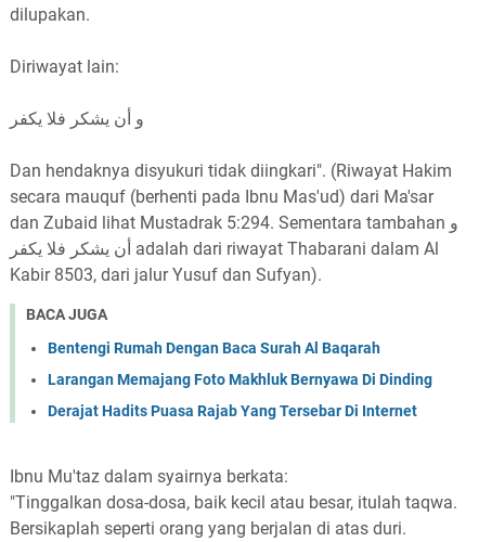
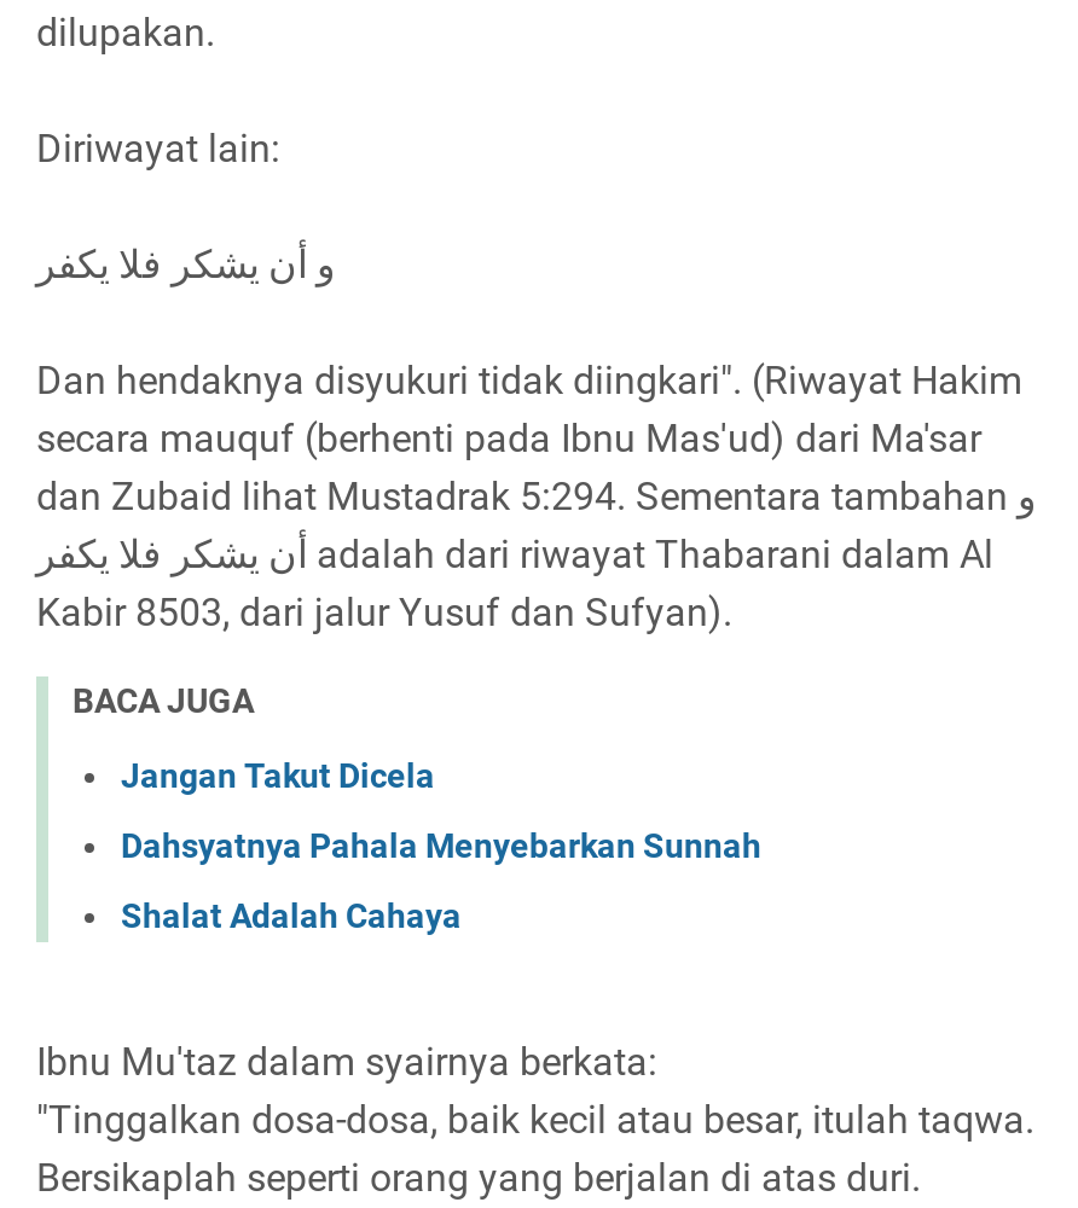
[48,339,380,356] Bentengi Rumah Dengan Baca Surah Al Baqarah -> [121,755,435,794] Jangan Takut Dicela
[48,370,432,388] Larangan Memajang Foto Makhluk Bernyawa Di Dinding -> [121,825,761,864] Dahsyatnya Pahala Menyebarkan Sunnah
[48,402,417,419] Derajat Hadits Puasa Rajab Yang Tersebar Di Internet -> [121,895,462,934] Shalat Adalah Cahaya

